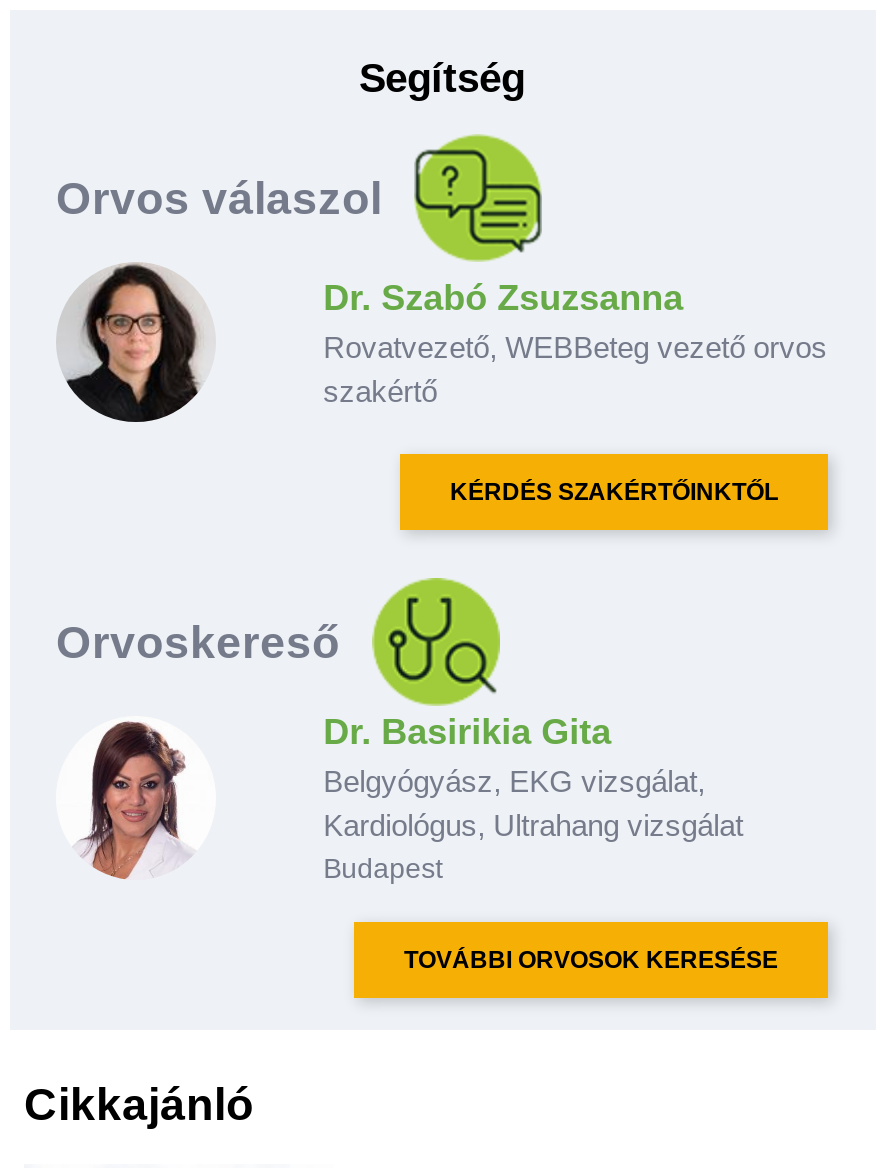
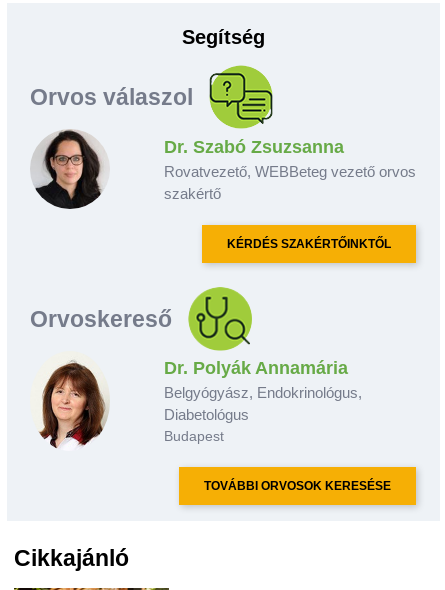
[80,722,212,882] [image] -> [39,360,109,449] [image]
[323,712,743,842] Dr. Basirikia Gita | Belgyógyász, EKG vizsgálat, | Kardiológus, Ultrahang vizsgálat -> [164,358,362,423] Dr. Polyák Annamária | Belgyógyász, Endokrinológus, | Diabetológus

